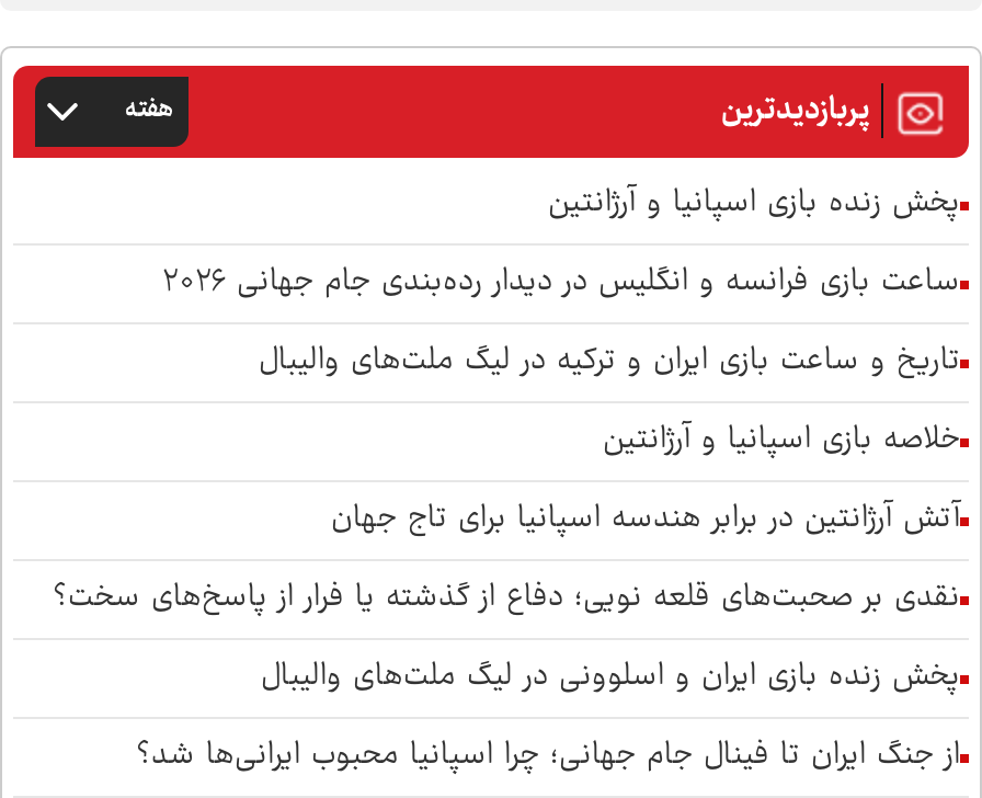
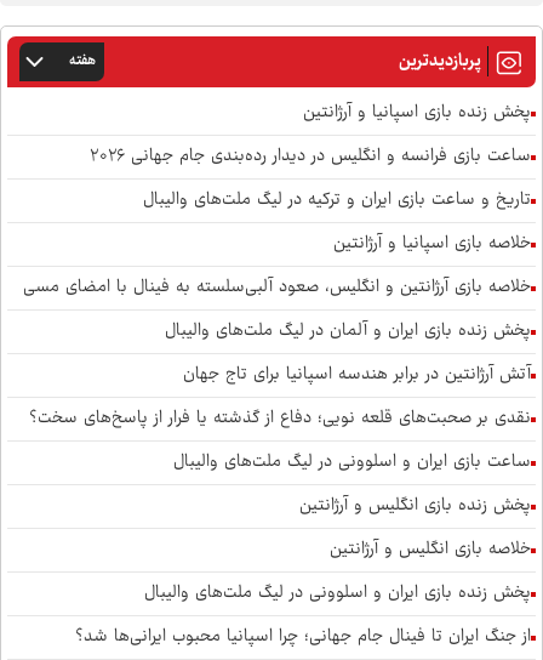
none -> [23,271,531,347] خلاصه بازی آرژانتین و انگلیس، صعود آلبی‌سلسته به فینال با امضای مسی | پخش زنده بازی ایران و آلمان در لیگ ملت‌های والیبال
none -> [173,446,531,565] ساعت بازی ایران و اسلوونی در لیگ ملت‌های والیبال | پخش زنده بازی انگلیس و آرژانتین | خلاصه بازی انگلیس و آرژانتین

